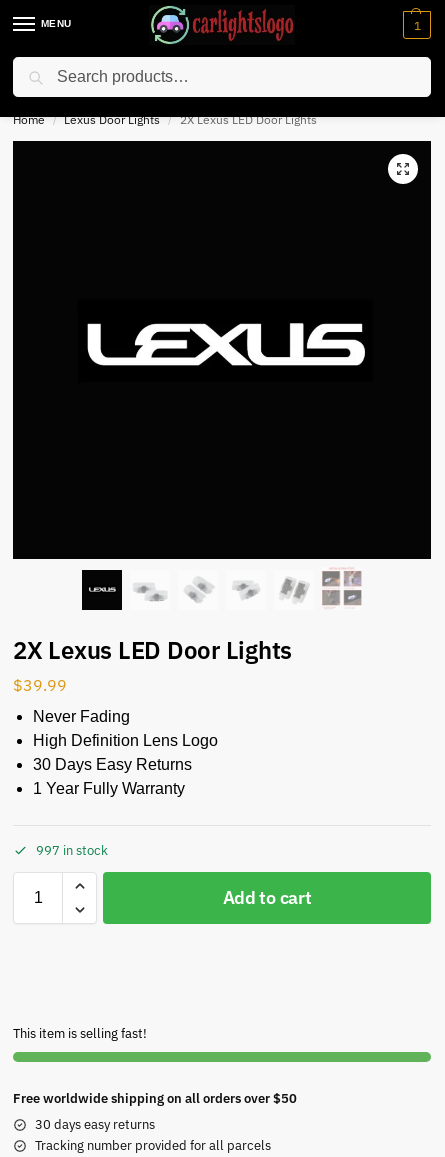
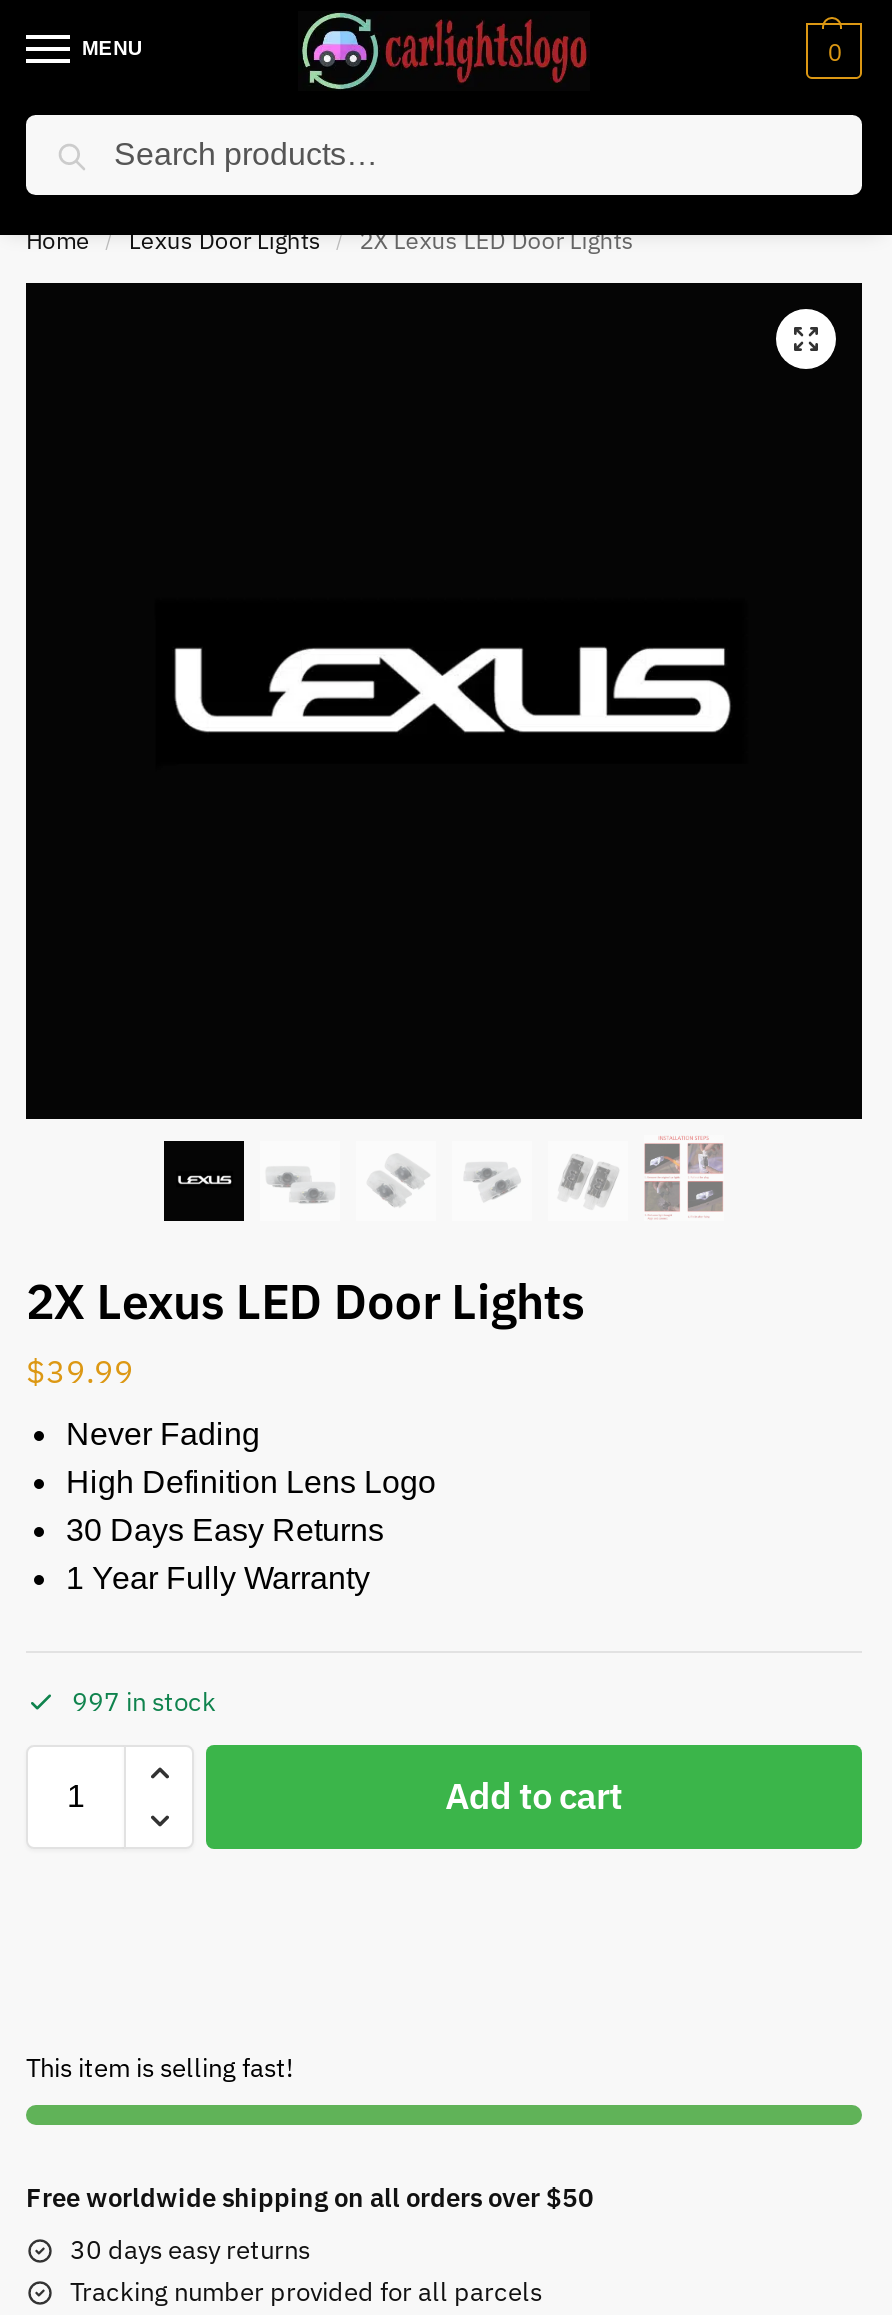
[414,18,420,33] 1 -> [828,37,840,67] 0

